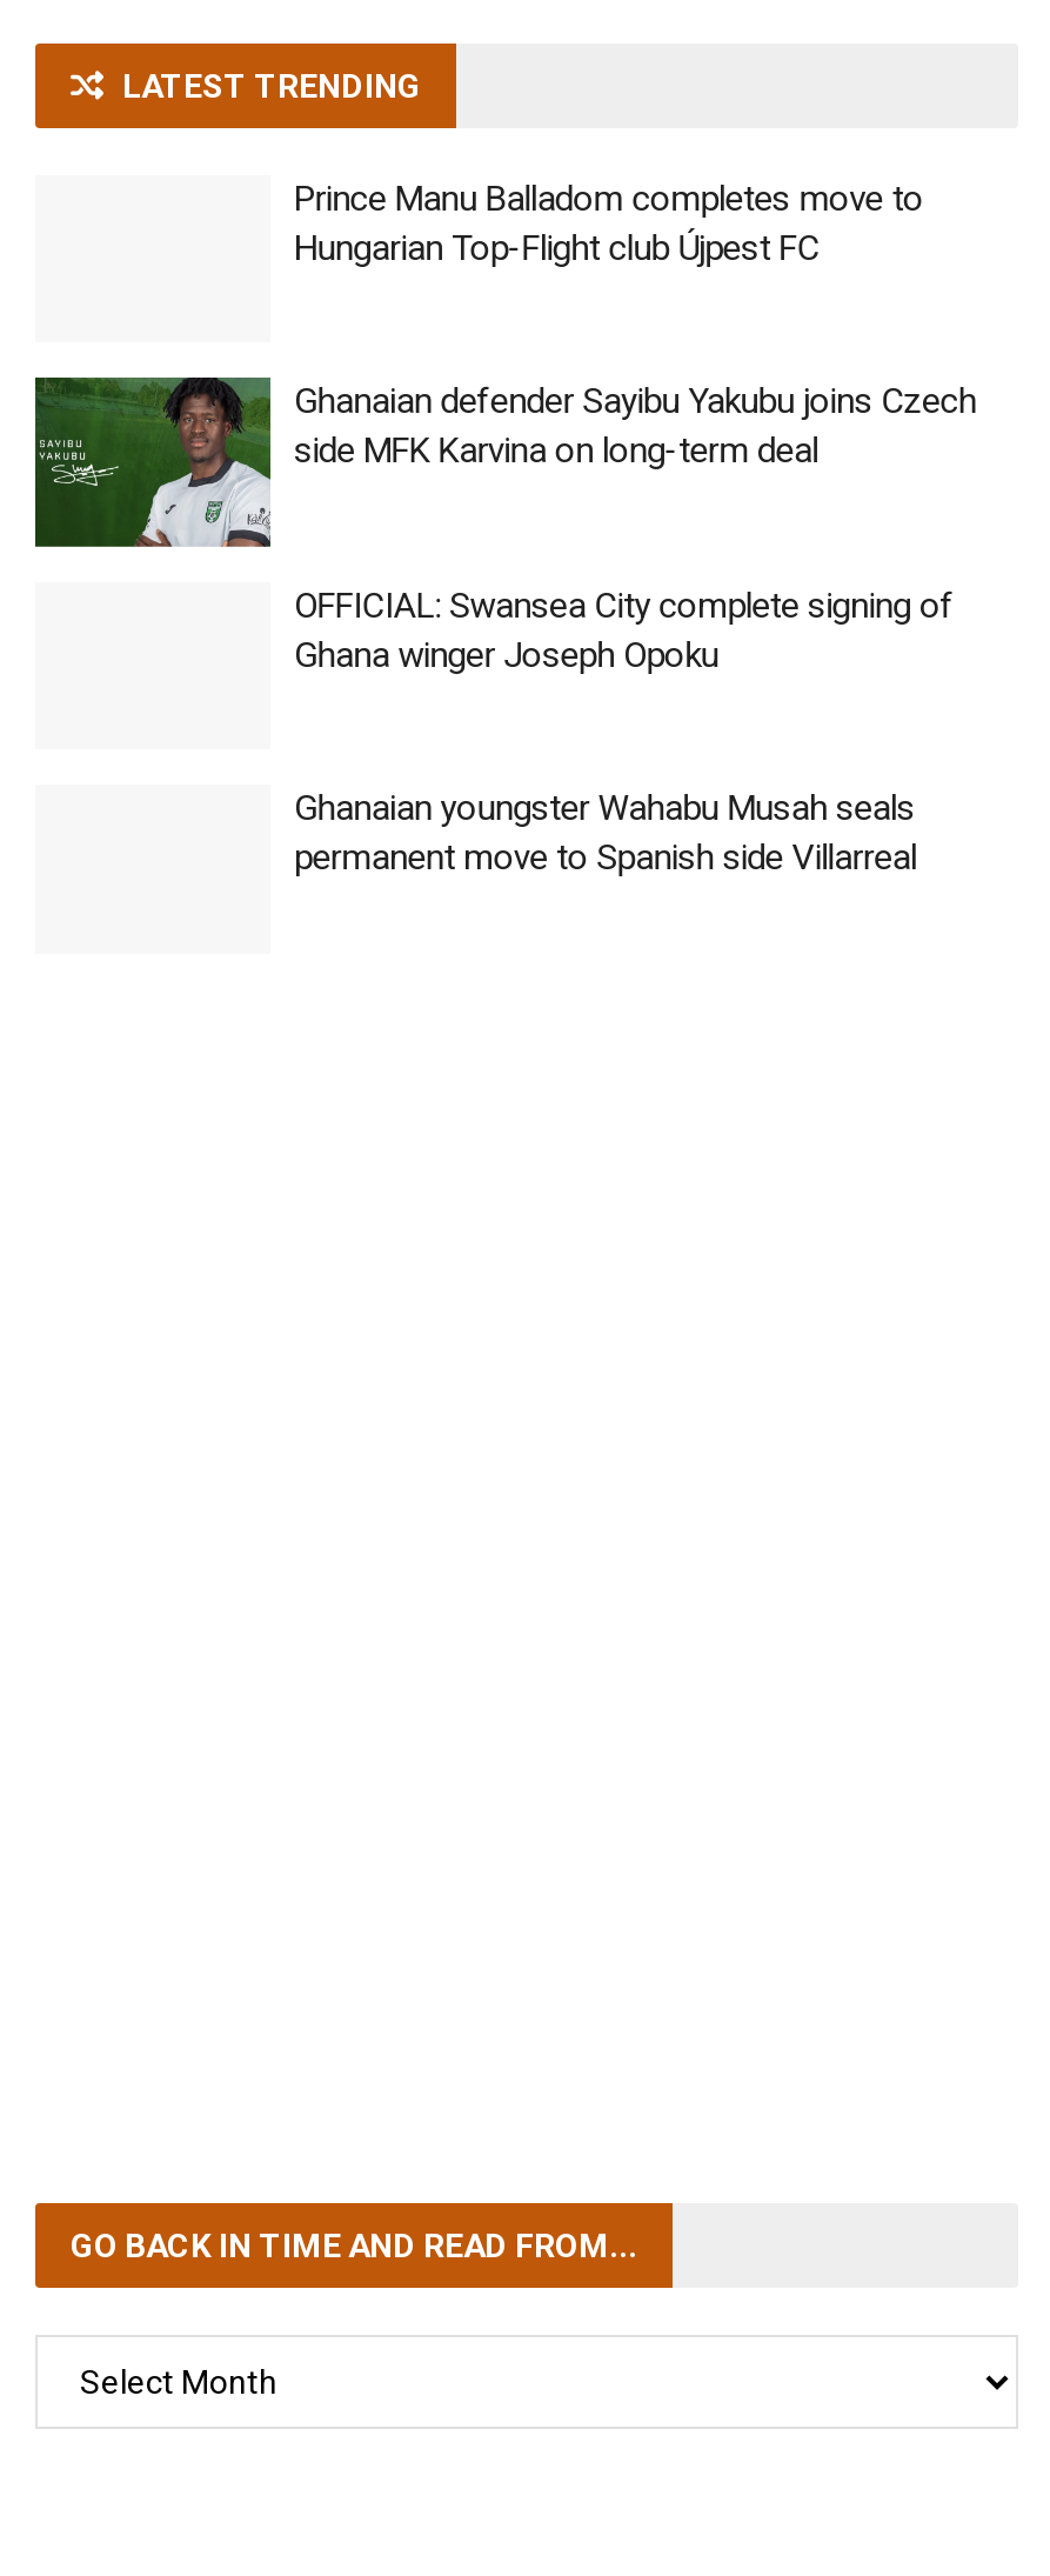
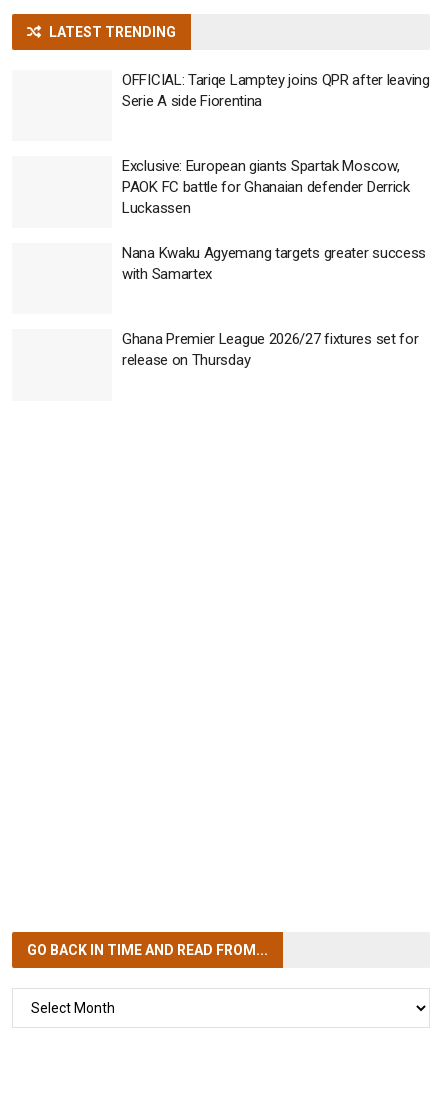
[294,177,923,269] Prince Manu Balladom completes move to | Hungarian Top-Flight club Újpest FC -> [122,71,430,110] OFFICIAL: Tariqe Lamptey joins QPR after leaving | Serie A side Fiorentina
[33,375,273,549] [image] -> none
[294,381,976,473] Ghanaian defender Sayibu Yakubu joins Czech | side MFK Karvina on long-term deal -> [122,157,410,217] Exclusive: European giants Spartak Moscow, | PAOK FC battle for Ghanaian defender Derrick | Luckassen
[294,584,953,676] OFFICIAL: Swansea City complete signing of | Ghana winger Joseph Opoku -> [122,244,426,283] Nana Kwaku Agyemang targets greater success | with Samartex
[294,788,916,880] Ghanaian youngster Wahabu Musah seals | permanent move to Spanish side Villarreal -> [122,330,418,369] Ghana Premier League 2026/27 fixtures set for | release on Thursday

